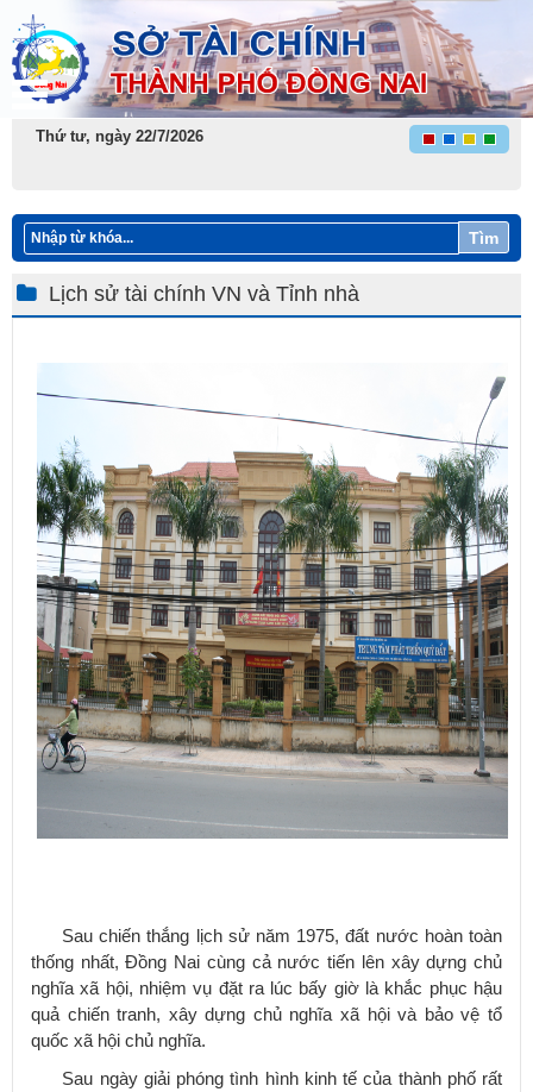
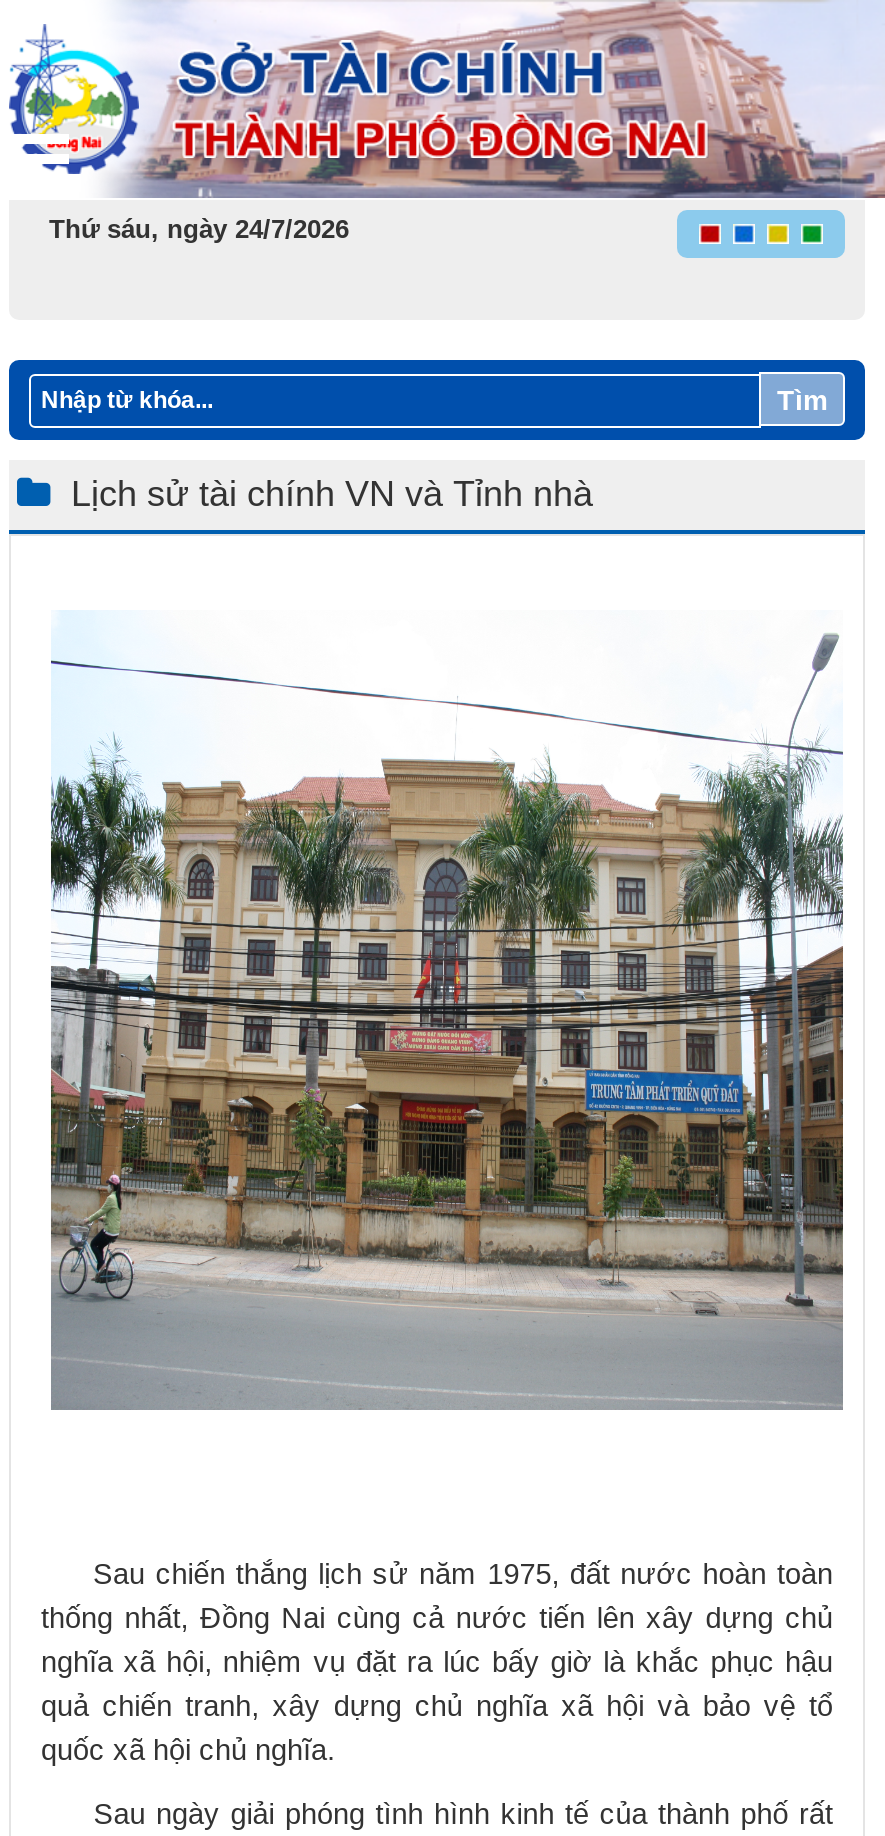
[36,127,203,145] Thứ tư, ngày 22/7/2026 -> [49,213,349,243] Thứ sáu, ngày 24/7/2026

